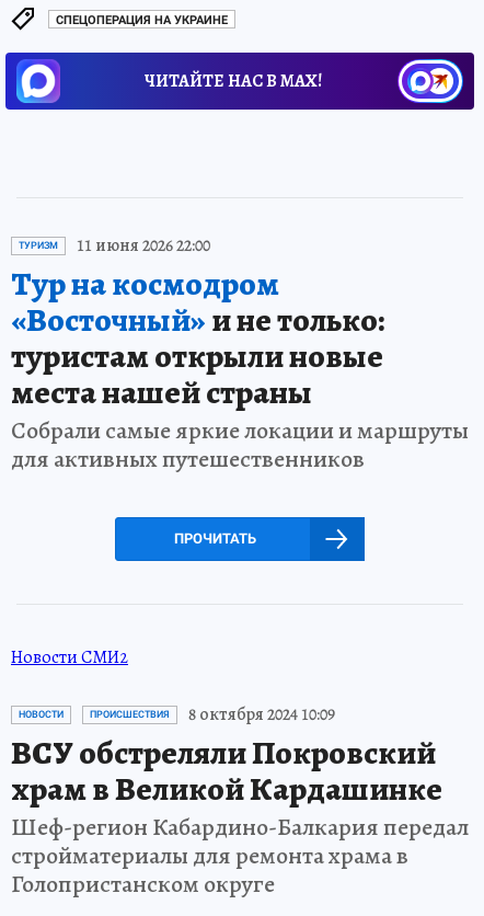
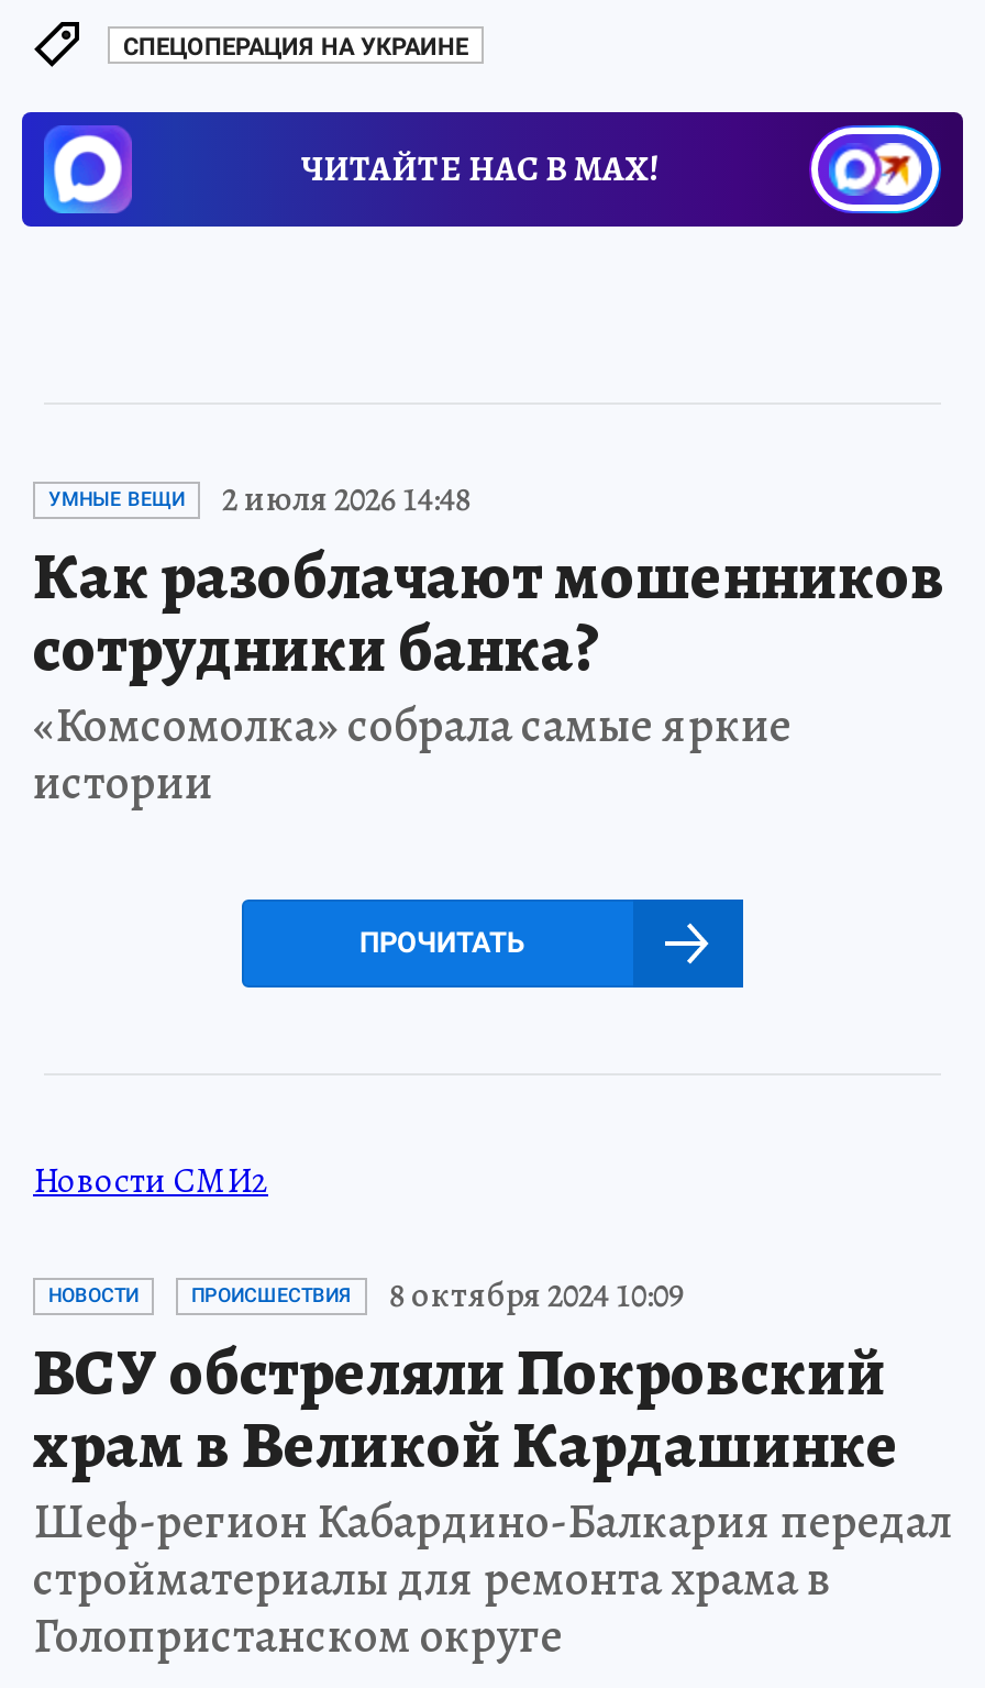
[11,233,469,476] ТУРИЗМ | 11 июня 2026 22:00 | Тур на космодром | «Восточный»и не только: | туристам открыли новые | места нашей страны | Собрали самые яркие локации и маршруты | для активных путешественников -> [33,475,945,816] УМНЫЕ ВЕЩИ | 2 июля 2026 14:48 | Как разоблачают мошенников | сотрудники банка? | «Комсомолка» собрала самые яркие | истории

